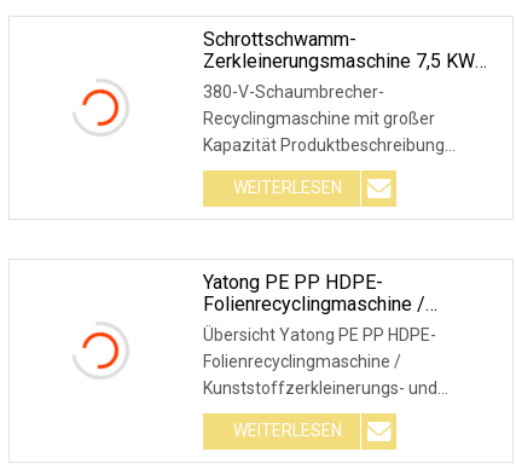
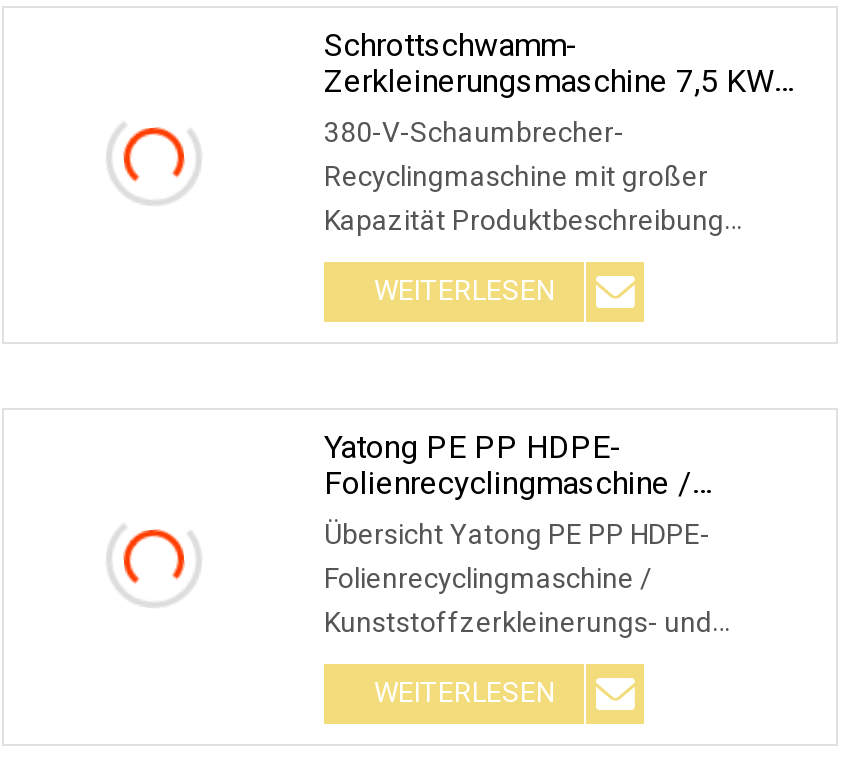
[73,79,121,128] [image] -> [106,112,180,190] [image]
[73,322,121,371] [image] -> [106,514,180,592] [image]

